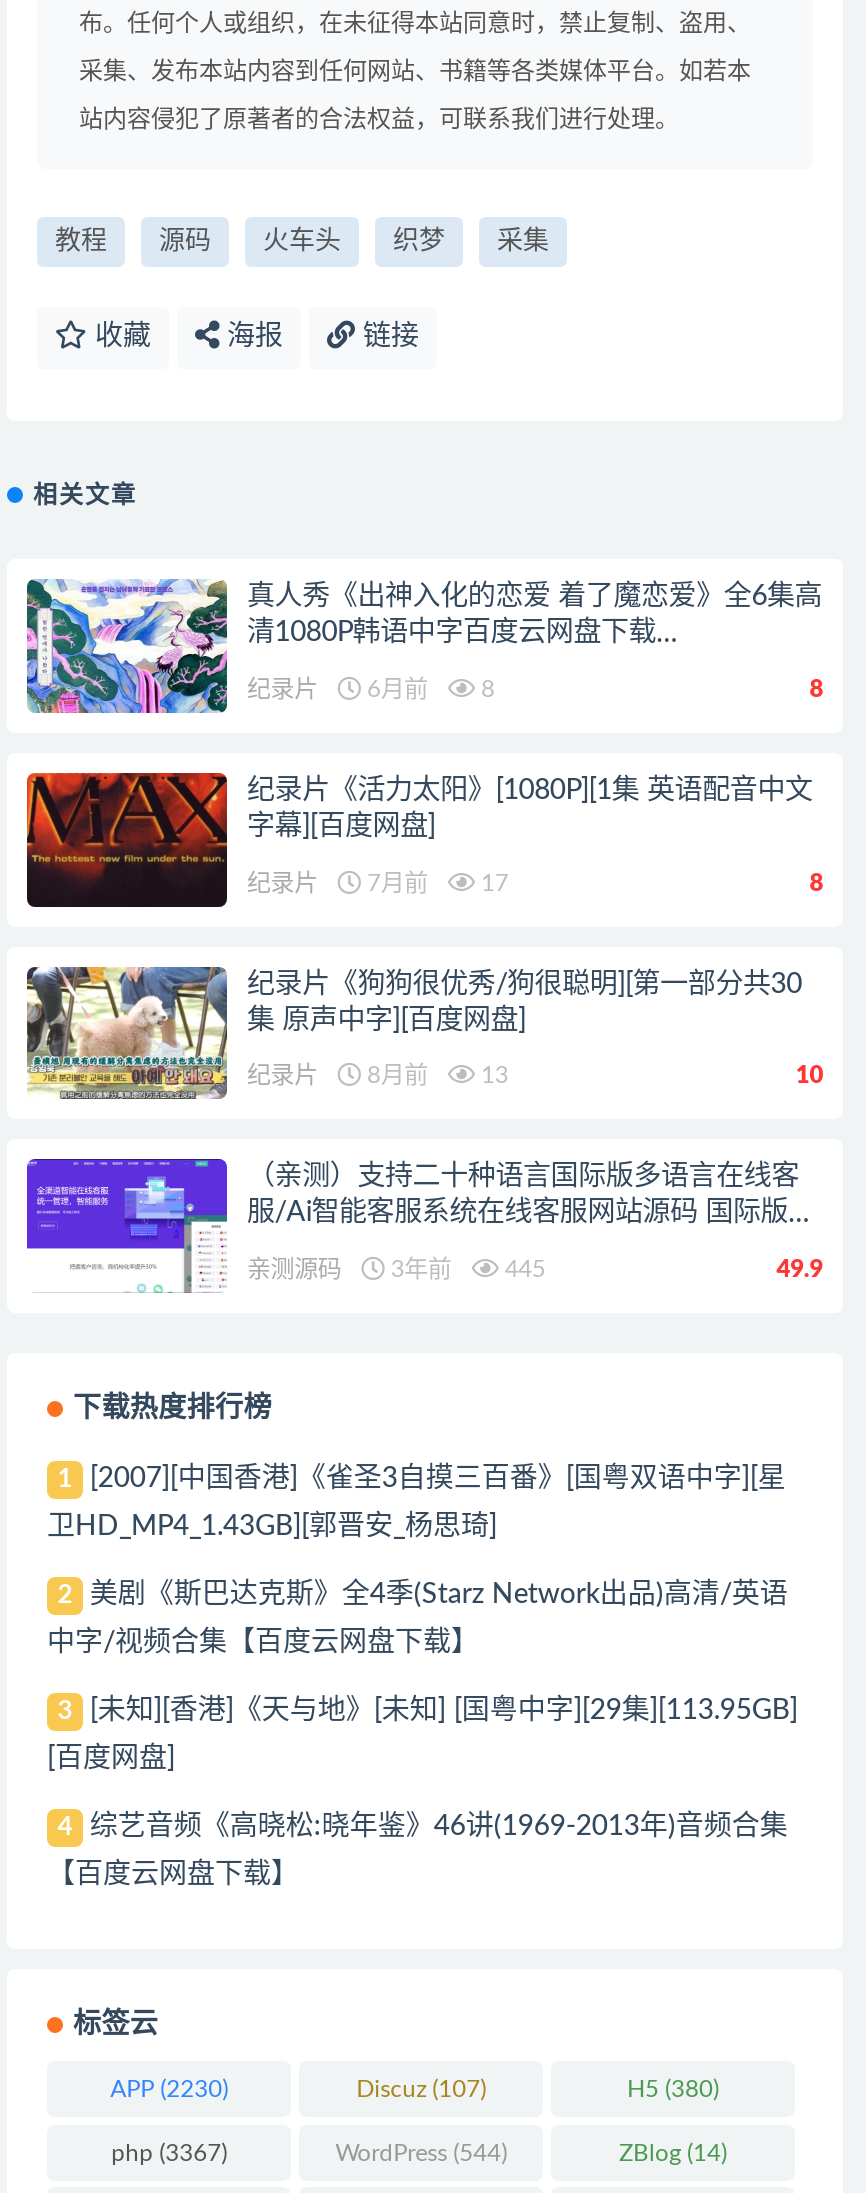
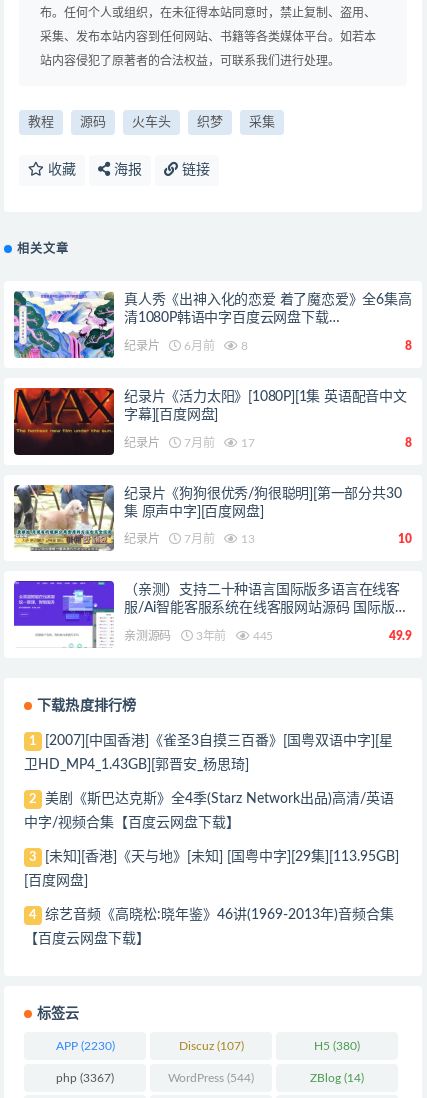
[247,1064,508,1088] 纪录片 8月前 13 -> [124,533,255,545] 纪录片 7月前 13

